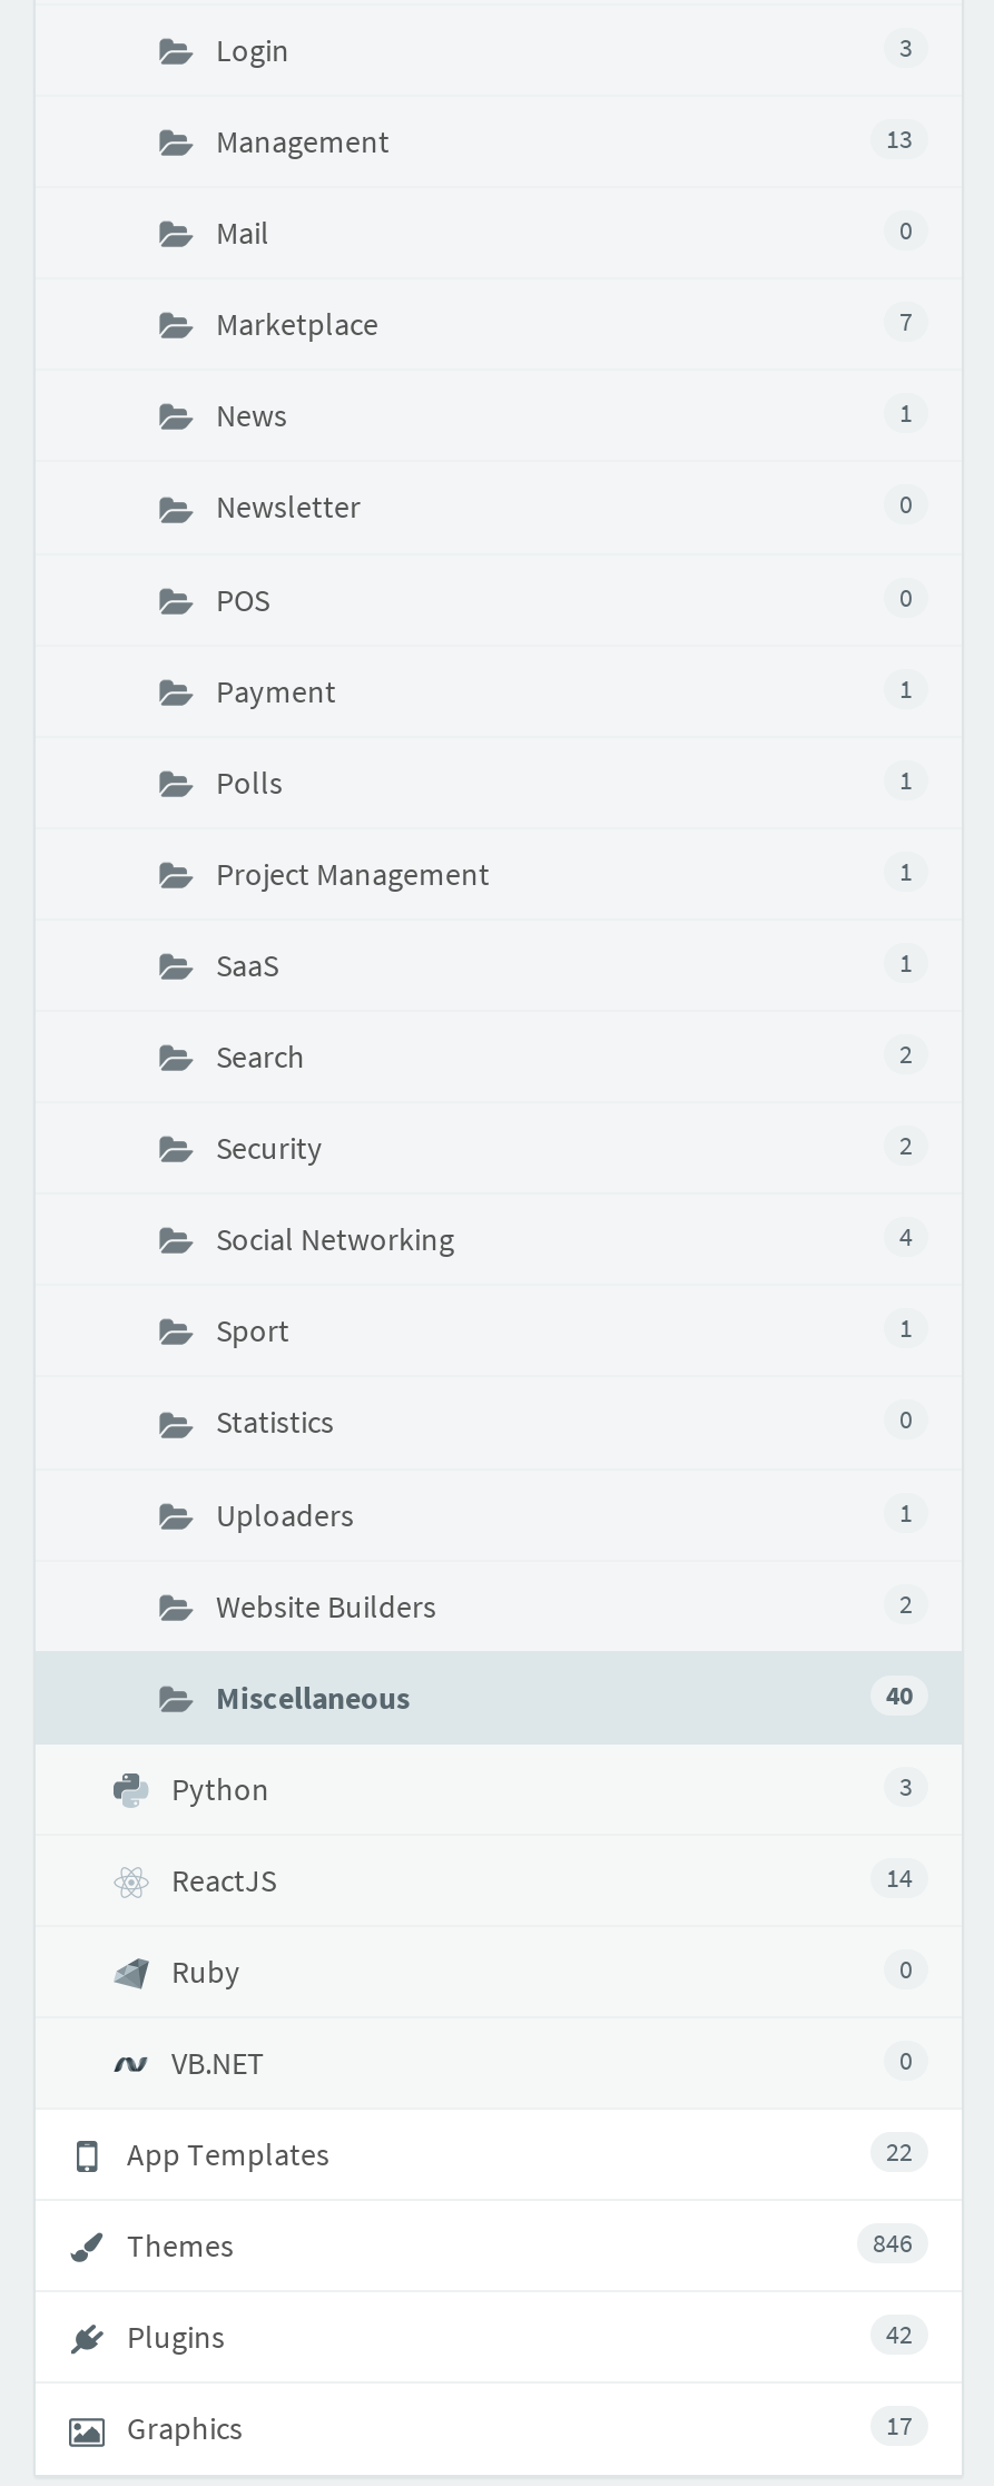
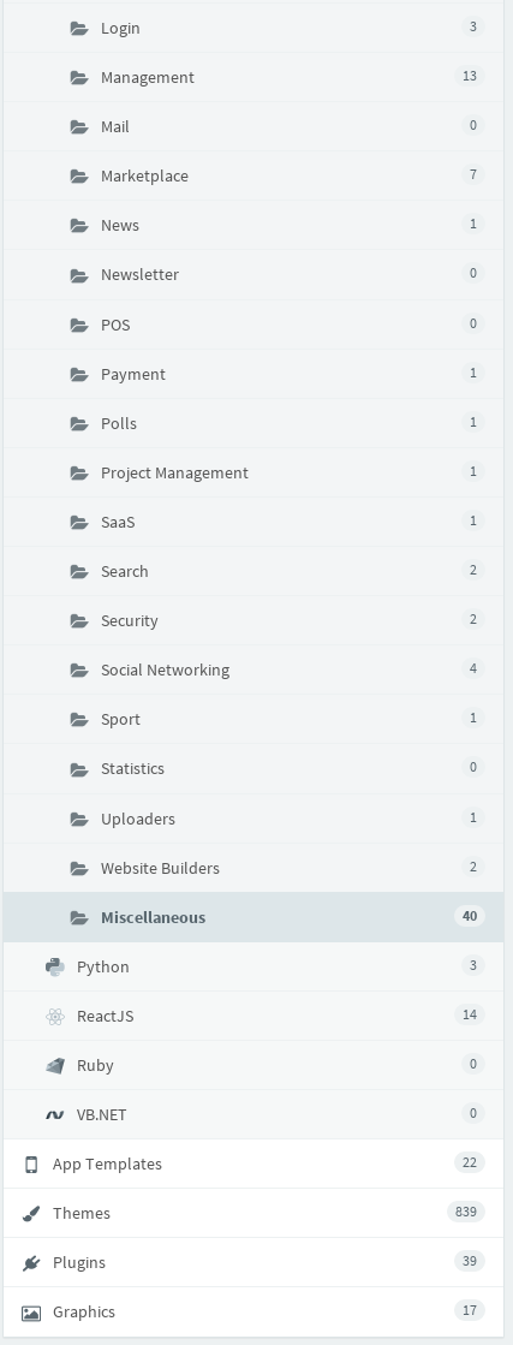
[873,2226,913,2259] 846 -> [455,1202,477,1220] 839
[886,2317,913,2351] 42 -> [463,1252,477,1270] 39

